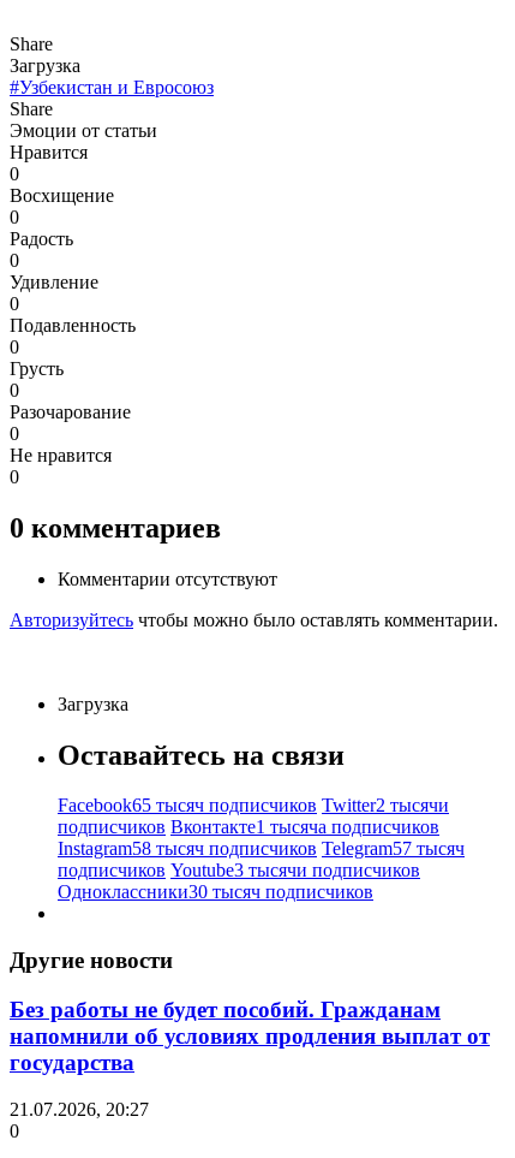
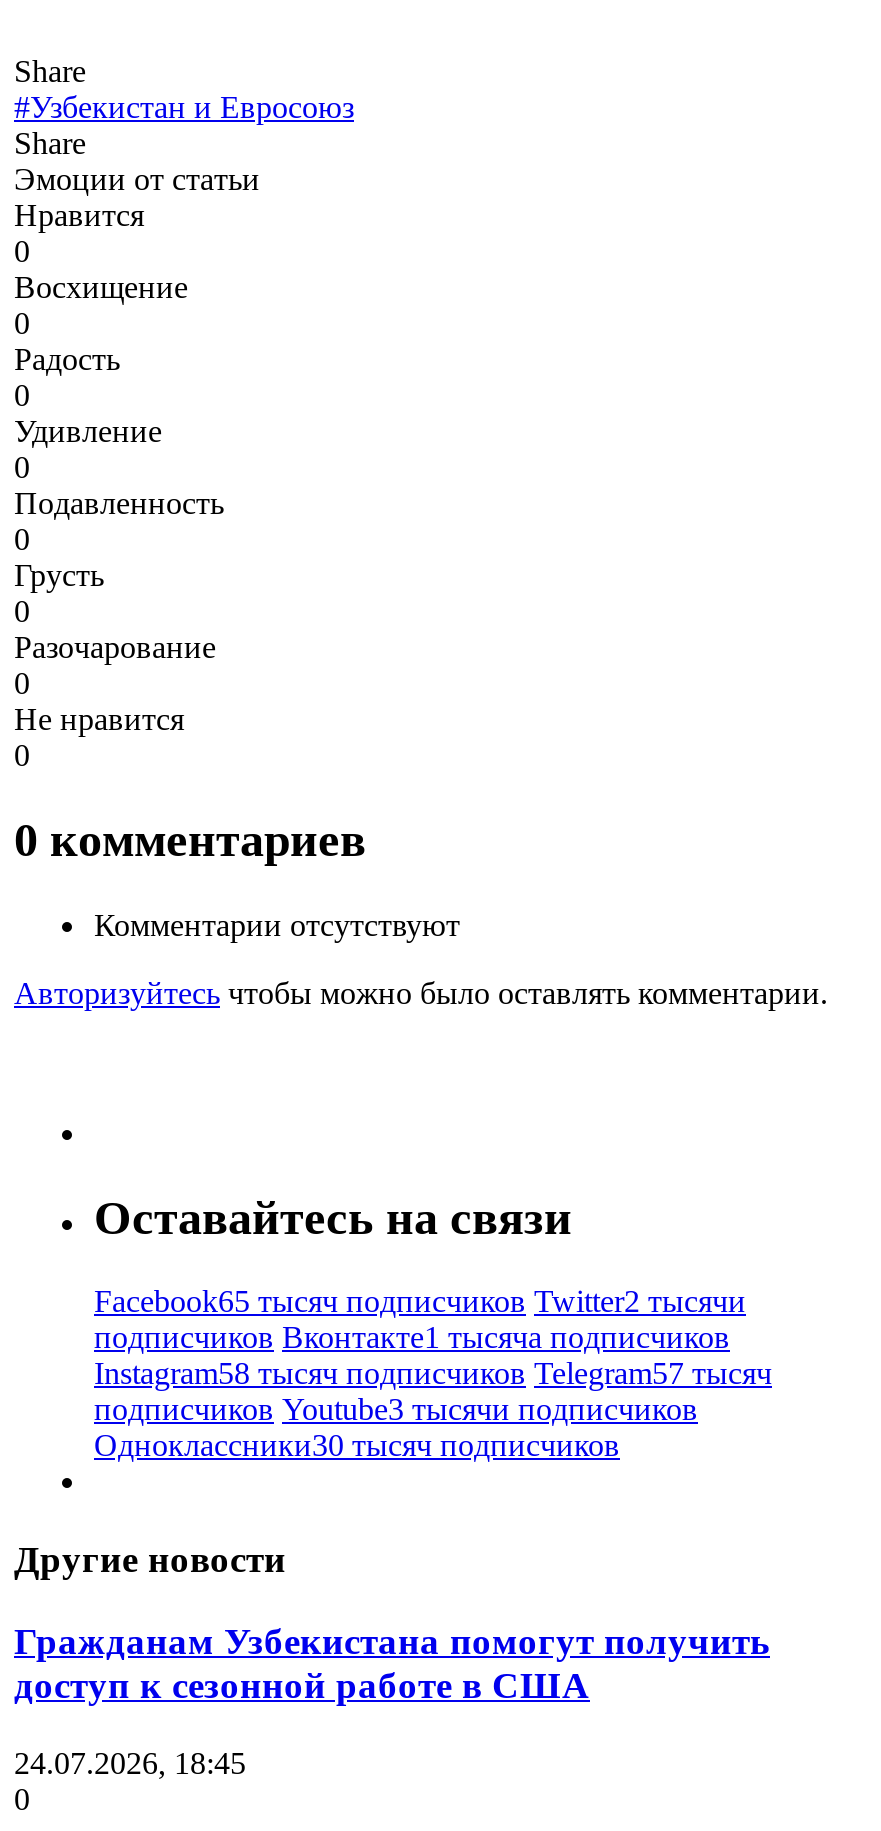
[10,55,80,76] Загрузка -> none
[58,693,128,714] Загрузка -> none
[10,997,490,1075] Без работы не будет пособий. Гражданам | напомнили об условиях продления выплат от | государства -> [14,1620,770,1706] Гражданам Узбекистана помогут получить | доступ к сезонной работе в США
[10,1099,149,1119] 21.07.2026, 20:27 -> [14,1745,246,1779] 24.07.2026, 18:45

